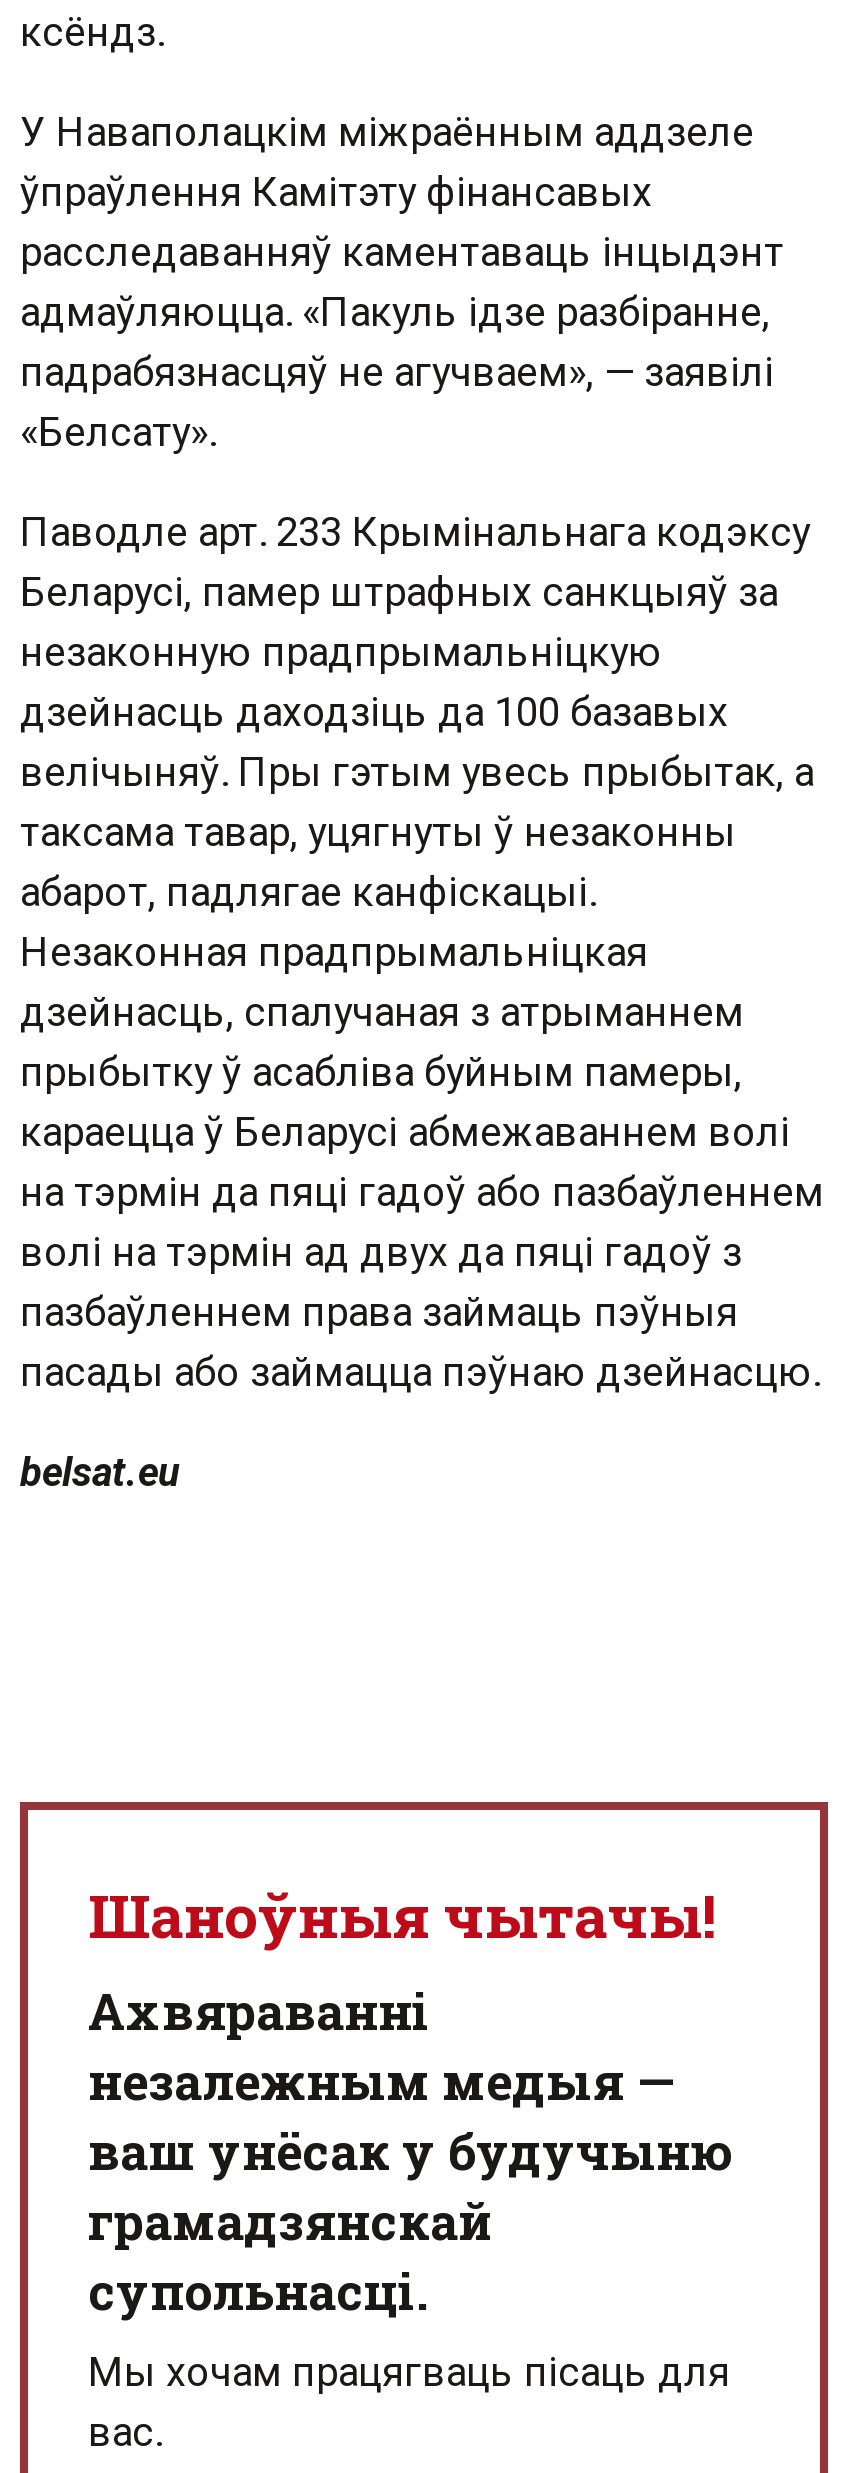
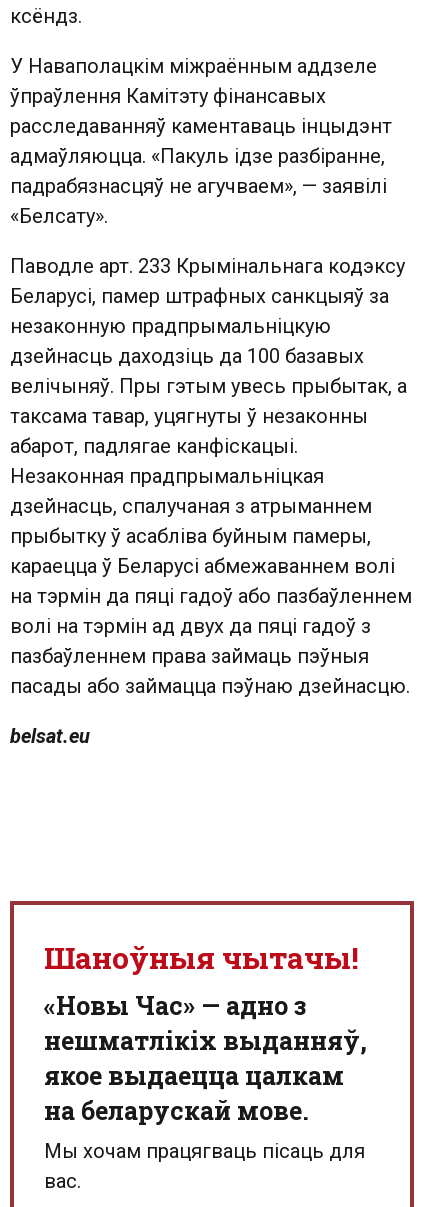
[88,1978,732,2324] Aхвяраванні | незалежным медыя — | ваш унёсак у будучыню | грамадзянскай | супольнасці. -> [44,989,367,1127] «Новы Час» — адно з | нешматлікіх выданняў, | якое выдаецца цалкам | на беларускай мове.

